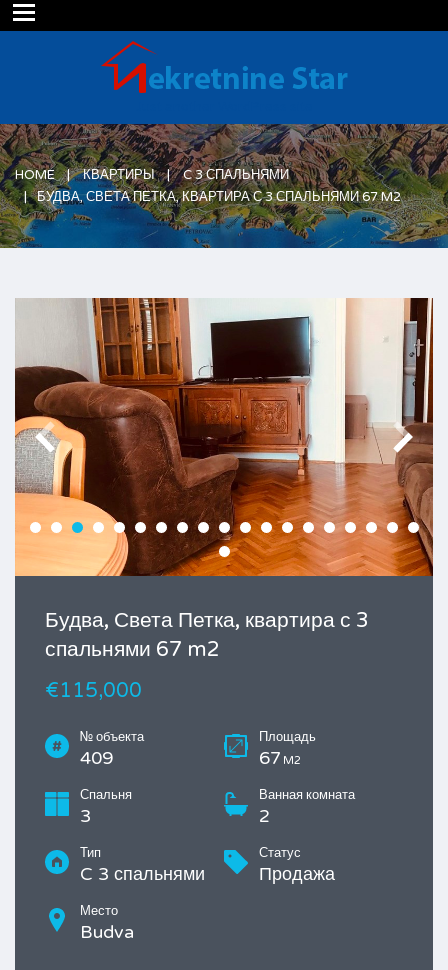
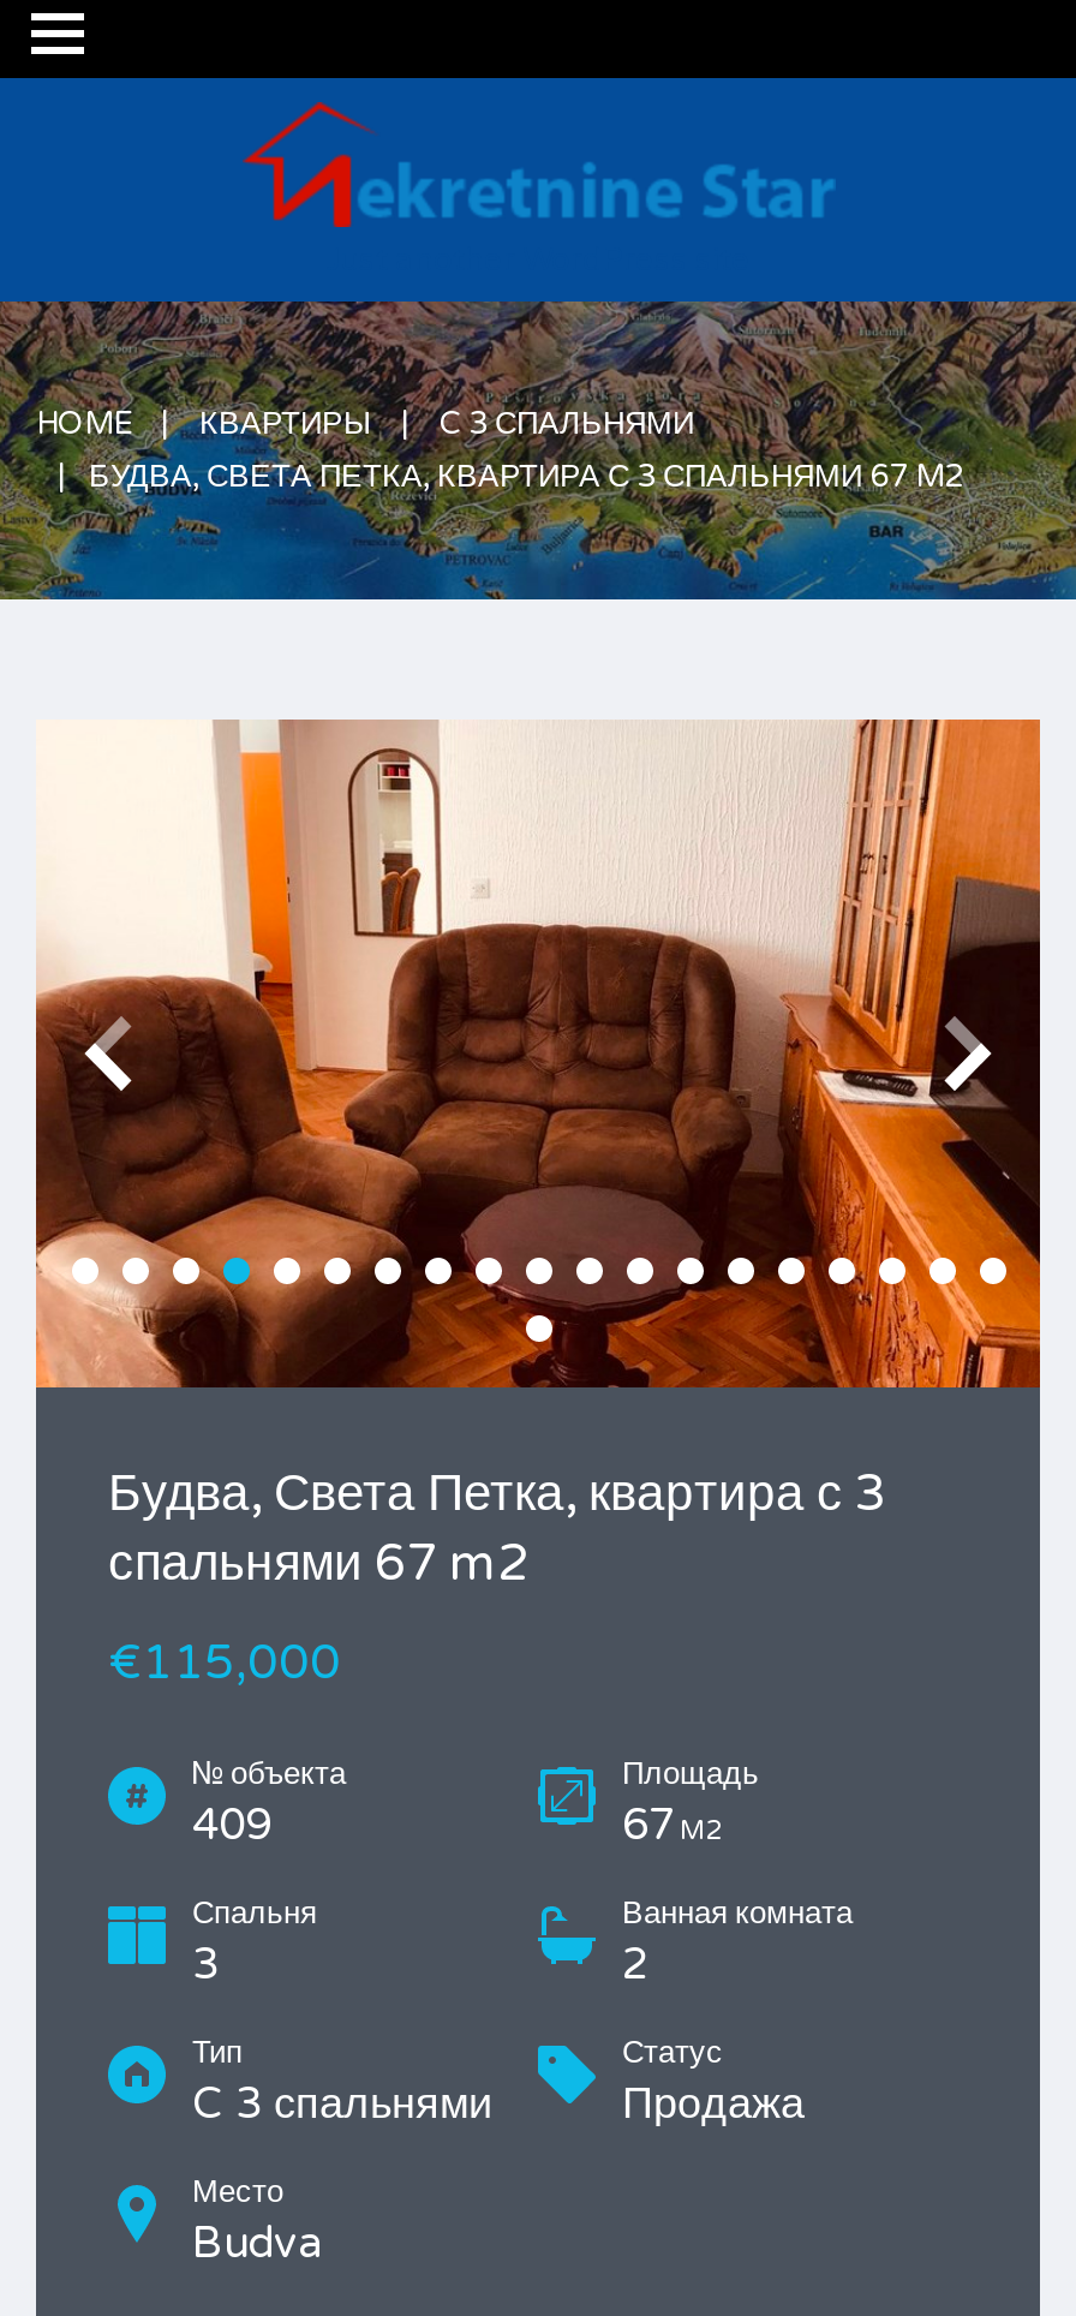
[14,297,434,577] [image] -> [34,717,1042,1390] [image]

